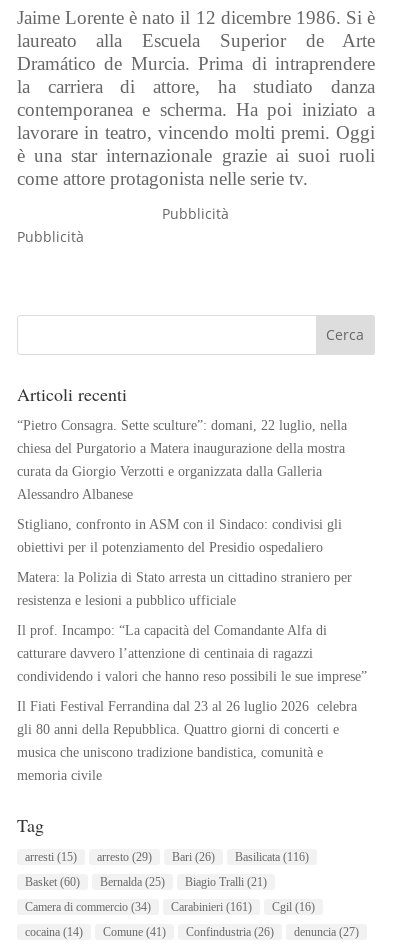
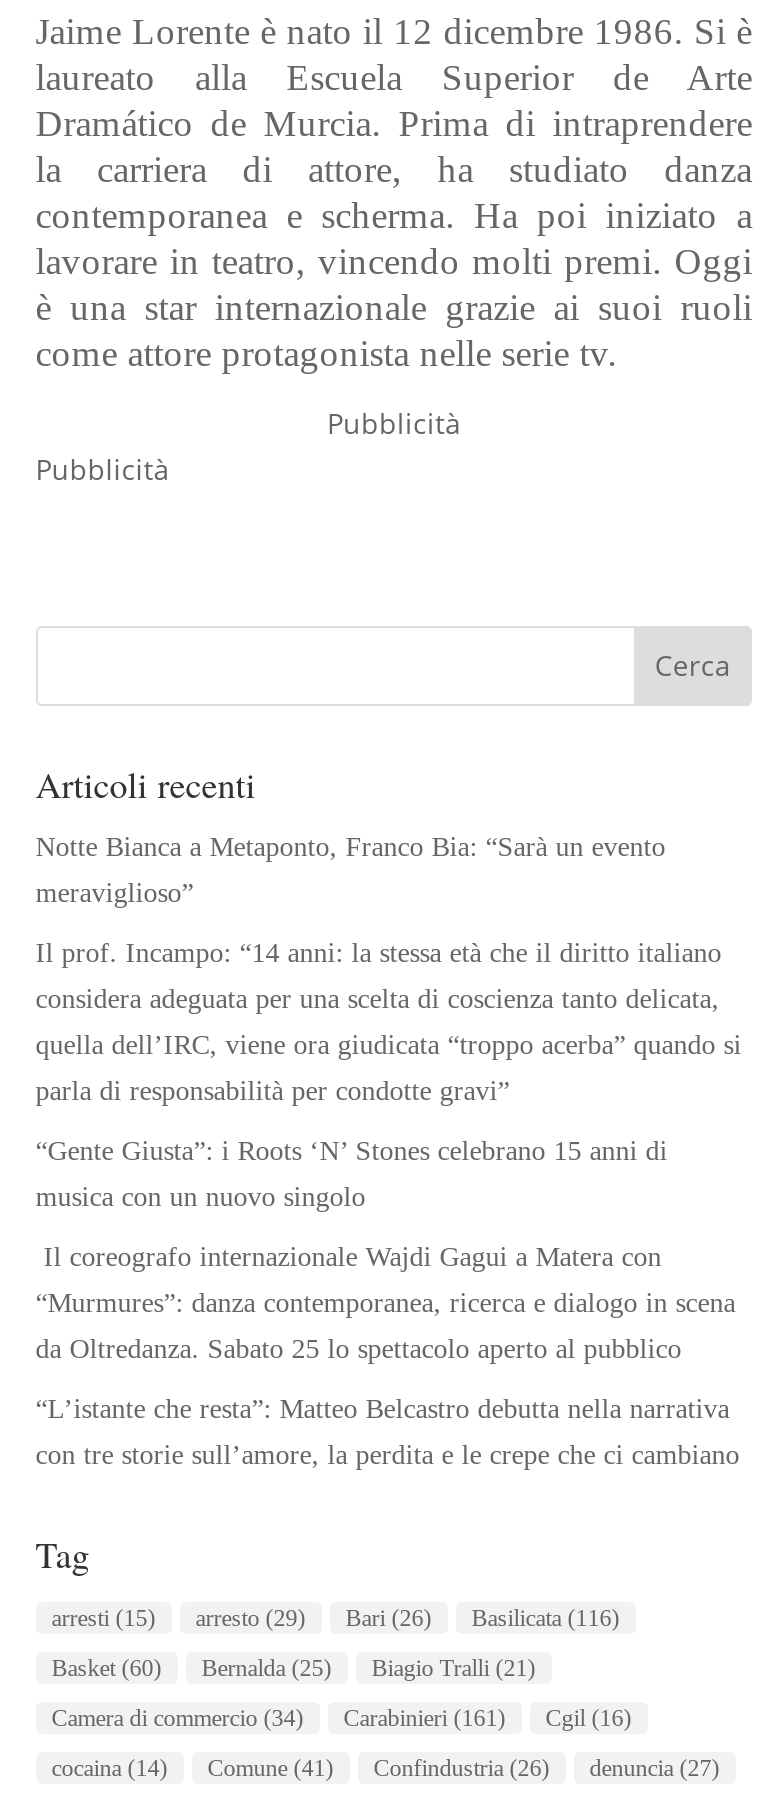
[17,418,367,783] “Pietro Consagra. Sette sculture”: domani, 22 luglio, nella | chiesa del Purgatorio a Matera inaugurazione della mostra | curata da Giorgio Verzotti e organizzata dalla Galleria | Alessandro Albanese | Stigliano, confronto in ASM con il Sindaco: condivisi gli | obiettivi per il potenziamento del Presidio ospedaliero | Matera: la Polizia di Stato arresta un cittadino straniero per | resistenza e lesioni a pubblico ufficiale | Il prof. Incampo: “La capacità del Comandante Alfa di | catturare davvero l’attenzione di centinaia di ragazzi | condividendo i valori che hanno reso possibili le sue imprese” | Il Fiati Festival Ferrandina dal 23 al 26 luglio 2026 celebra | gli 80 anni della Repubblica. Quattro giorni di concerti e | musica che uniscono tradizione bandistica, comunità e | memoria civile -> [36,831,742,1469] Notte Bianca a Metaponto, Franco Bia: “Sarà un evento | meraviglioso” | Il prof. Incampo: “14 anni: la stessa età che il diritto italiano | considera adeguata per una scelta di coscienza tanto delicata, | quella dell’IRC, viene ora giudicata “troppo acerba” quando si | parla di responsabilità per condotte gravi” | “Gente Giusta”: i Roots ‘N’ Stones celebrano 15 anni di | musica con un nuovo singolo | Il coreografo internazionale Wajdi Gagui a Matera con | “Murmures”: danza contemporanea, ricerca e dialogo in scena | da Oltredanza. Sabato 25 lo spettacolo aperto al pubblico | “L’istante che resta”: Matteo Belcastro debutta nella narrativa | con tre storie sull’amore, la perdita e le crepe che ci cambiano

